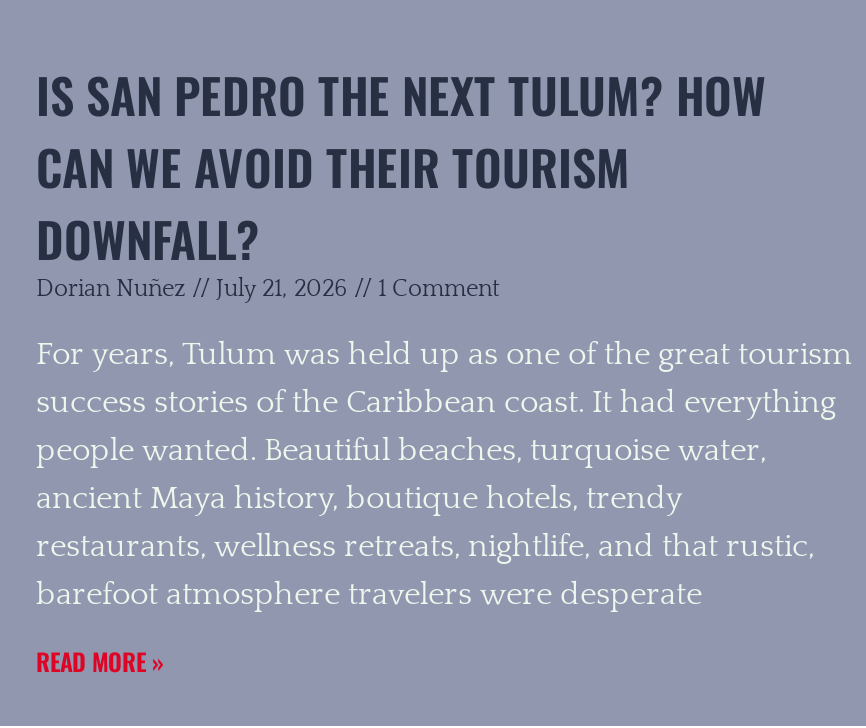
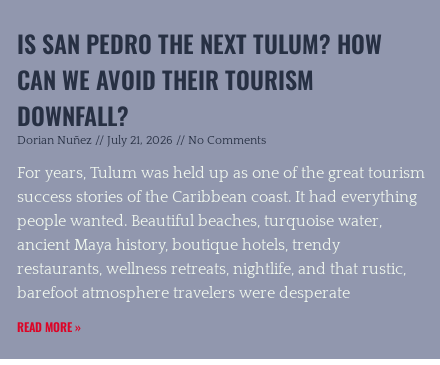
[372,275,500,301] 1 Comment -> [185,134,266,147] No Comments

